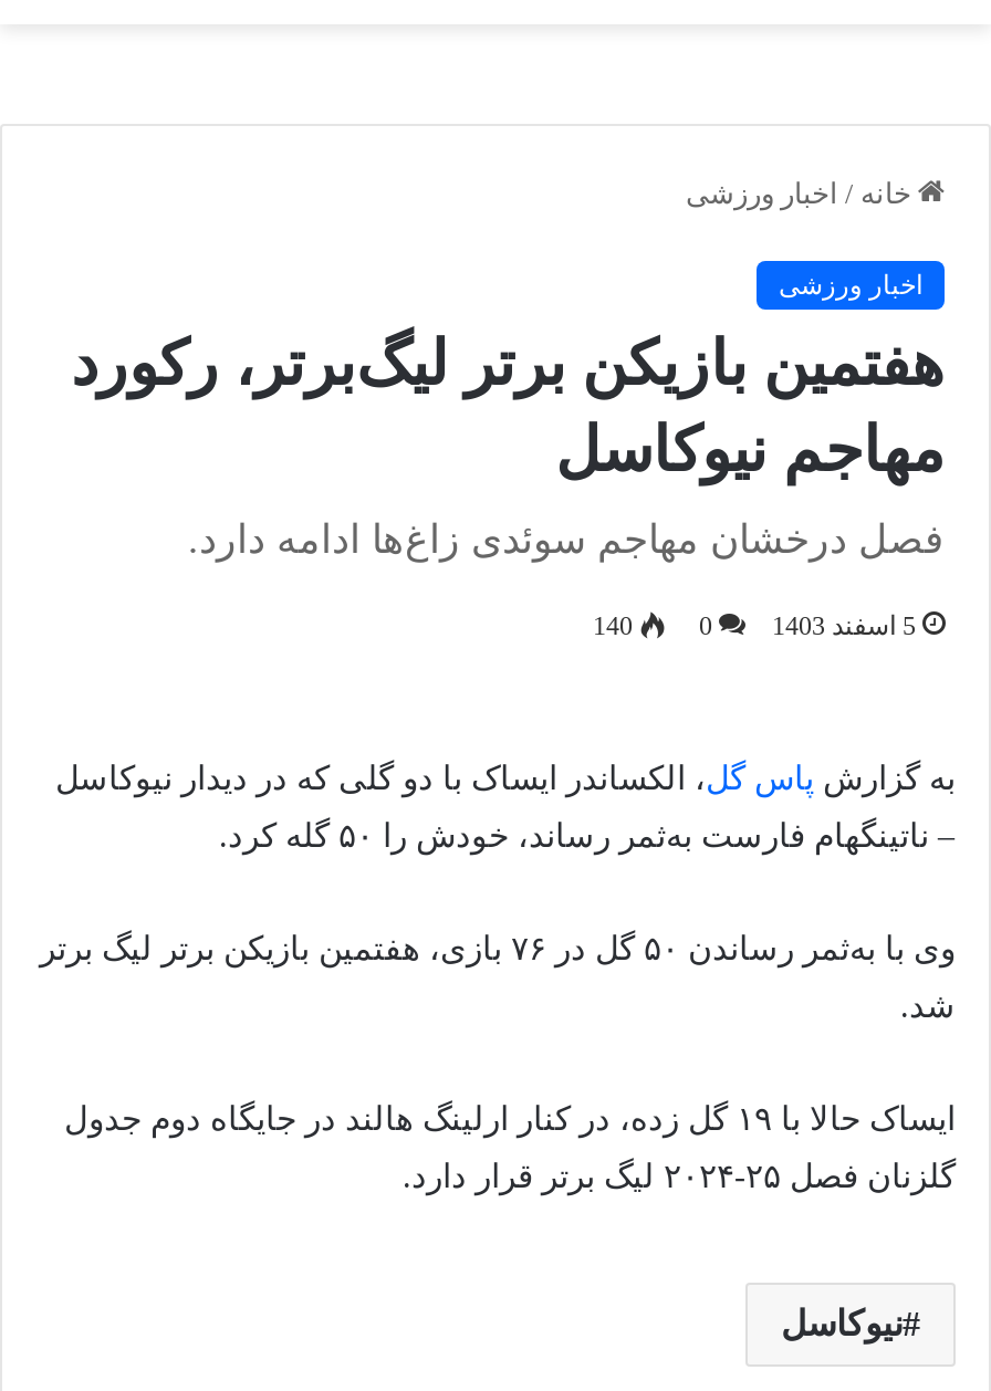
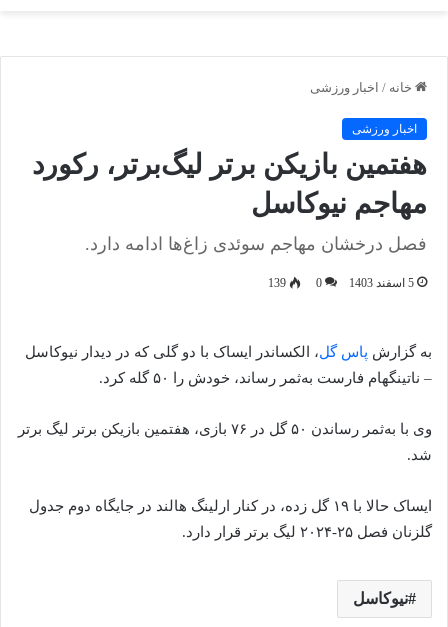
[593,610,633,641] 140 -> [268,276,286,290] 139

